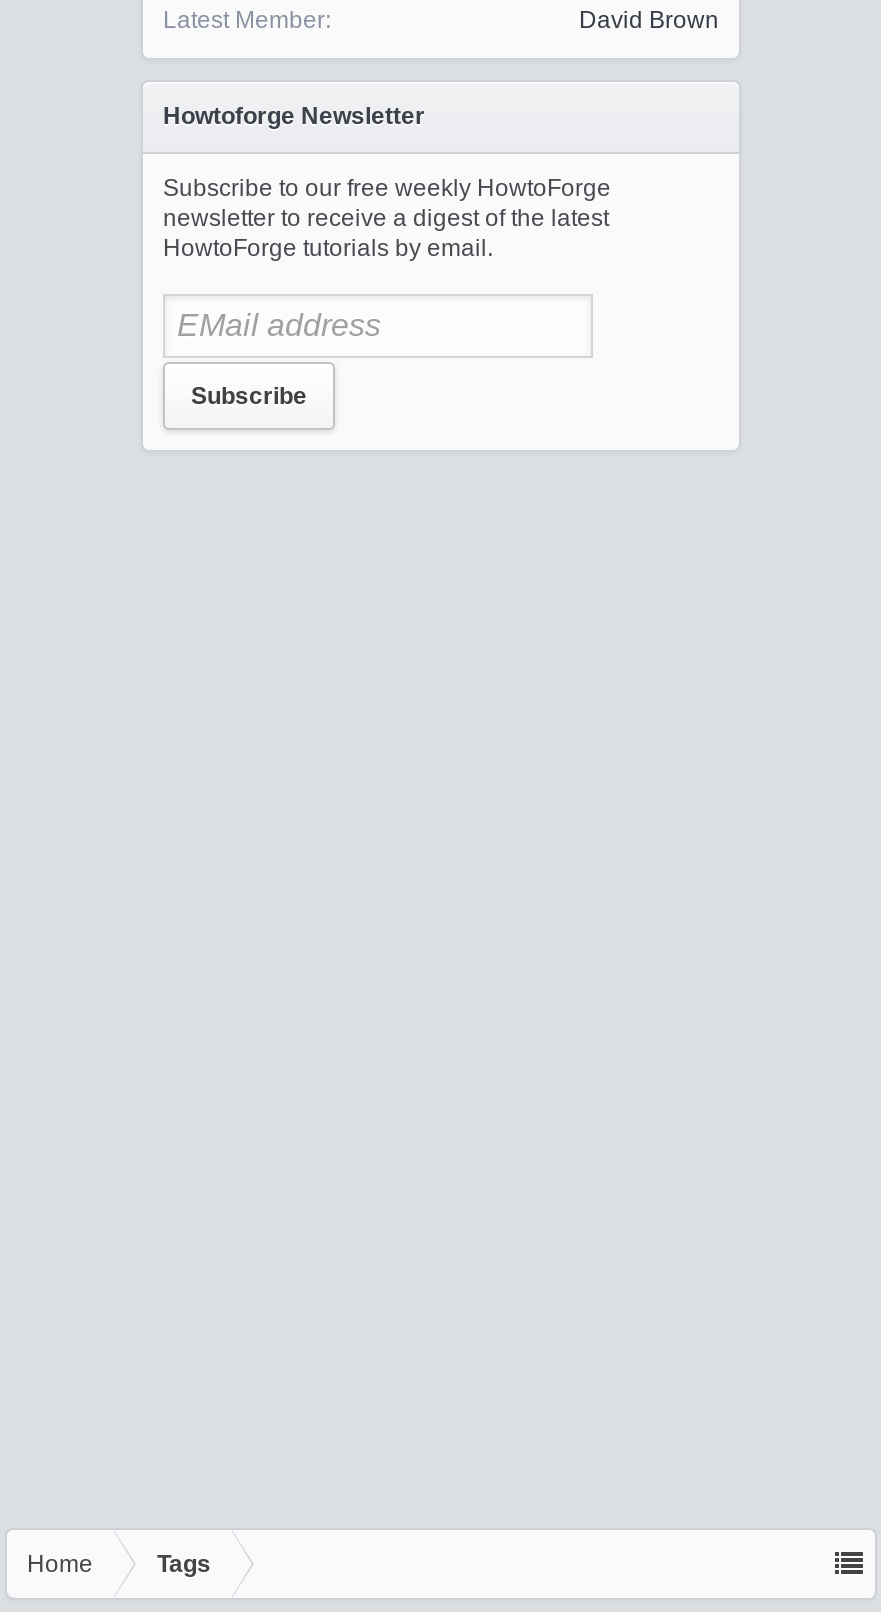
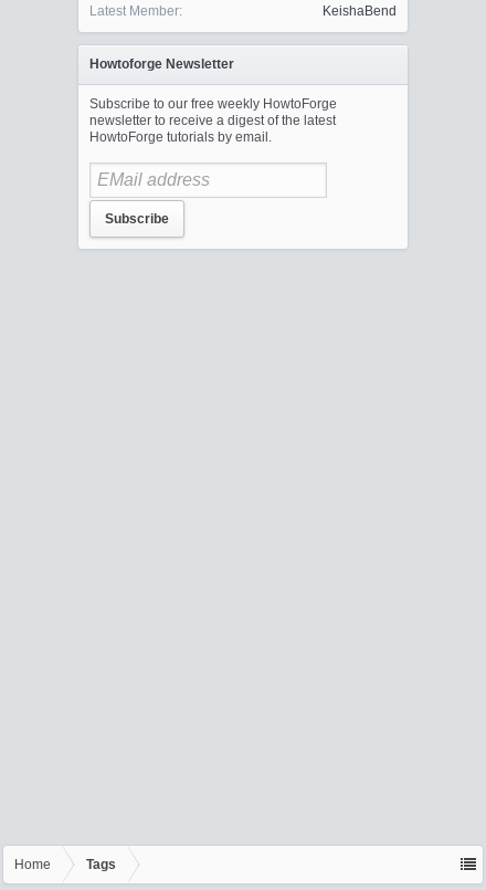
[579,6,719,34] David Brown -> [323,3,397,19] KeishaBend

